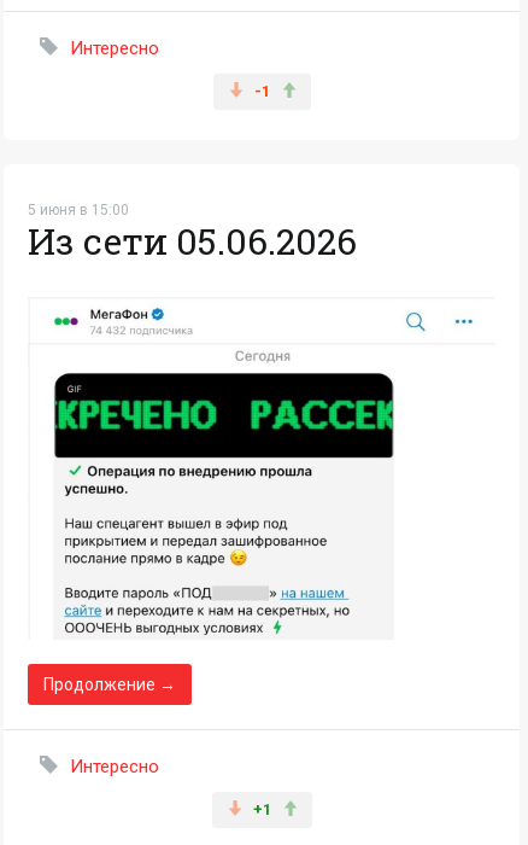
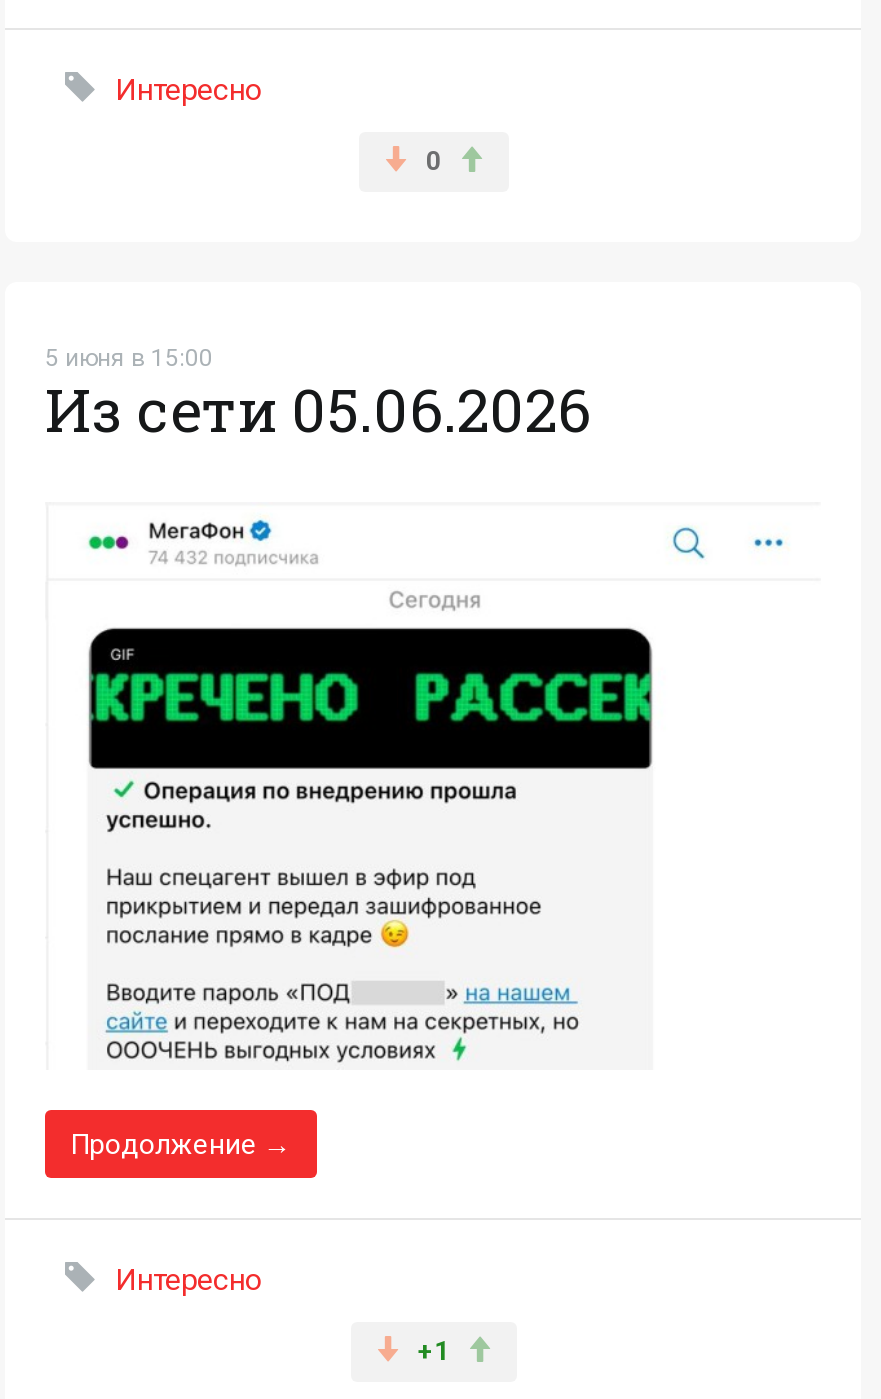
[254,82,269,100] -1 -> [426,146,440,176] 0

